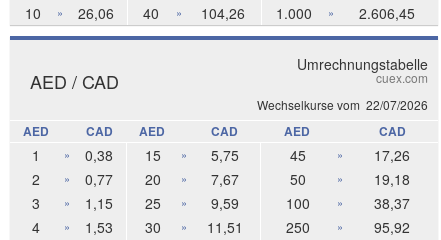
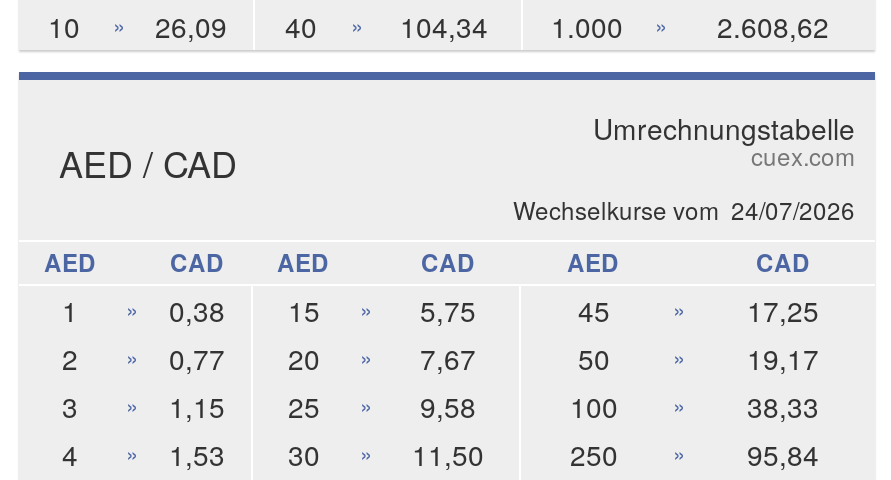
[78,3,114,23] 26,06 -> [155,6,227,46] 26,09
[200,3,244,23] 104,26 -> [400,6,488,46] 104,34
[359,3,415,23] 2.606,45 -> [717,6,829,46] 2.608,62
[257,96,428,113] Wechselkurse vom 22/07/2026 -> [513,192,855,226] Wechselkurse vom 24/07/2026
[374,145,410,165] 17,26 -> [747,290,819,330] 17,25
[374,169,410,189] 19,18 -> [747,338,819,378] 19,17
[210,193,238,213] 9,59 -> [420,386,476,426] 9,58
[374,193,410,213] 38,37 -> [747,386,819,426] 38,33
[206,217,242,237] 11,51 -> [412,434,484,474] 11,50
[374,217,410,237] 95,92 -> [747,434,819,474] 95,84

